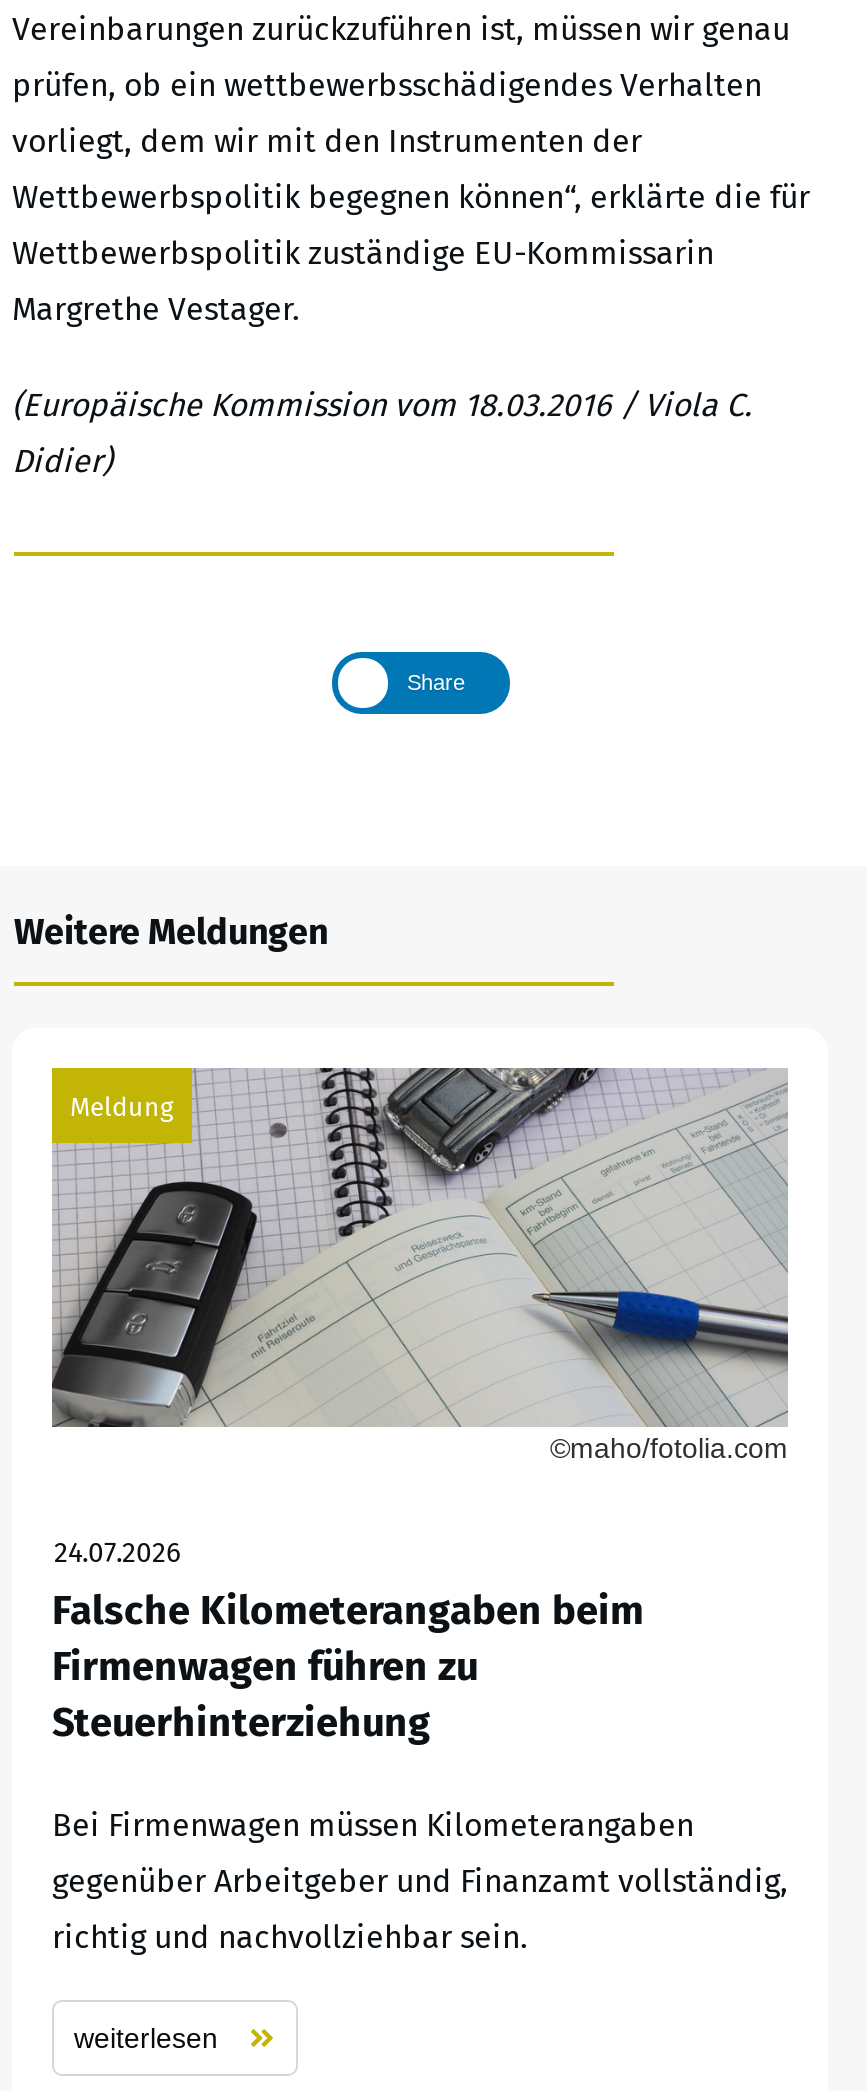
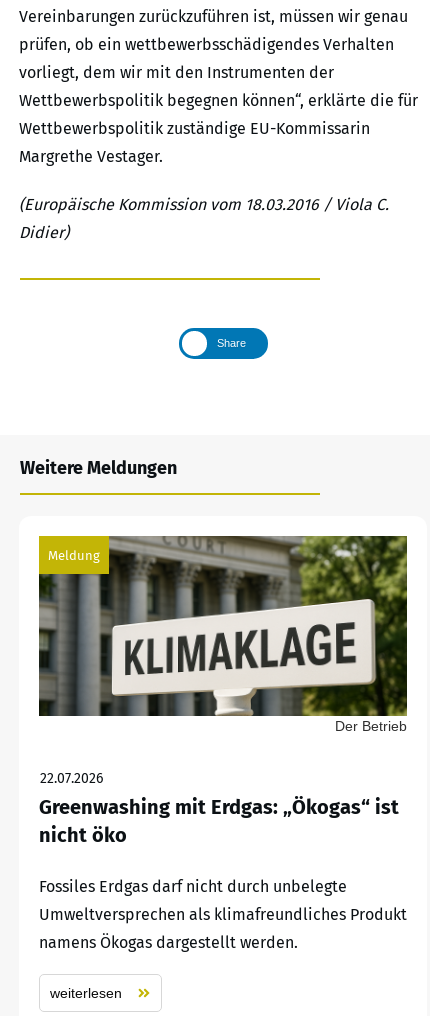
[50,1066,790,1463] [image] | ©maho/fotolia.com -> [38,535,408,734] [image] | Der Betrieb
[52,1535,644,1745] 24.07.2026 | Falsche Kilometerangaben beim | Firmenwagen führen zu | Steuerhinterziehung -> [39,770,399,847] 22.07.2026 | Greenwashing mit Erdgas: „Ökogas“ ist | nicht öko
[52,1805,694,1843] Bei Firmenwagen müssen Kilometerangaben -> [39,877,347,896] Fossiles Erdgas darf nicht durch unbelegte
[52,1861,788,1899] gegenüber Arbeitgeber und Finanzamt vollständig, -> [39,905,407,924] Umweltversprechen als klimafreundliches Produkt
[52,1917,528,1955] richtig und nachvollziehbar sein. -> [39,933,298,952] namens Ökogas dargestellt werden.

